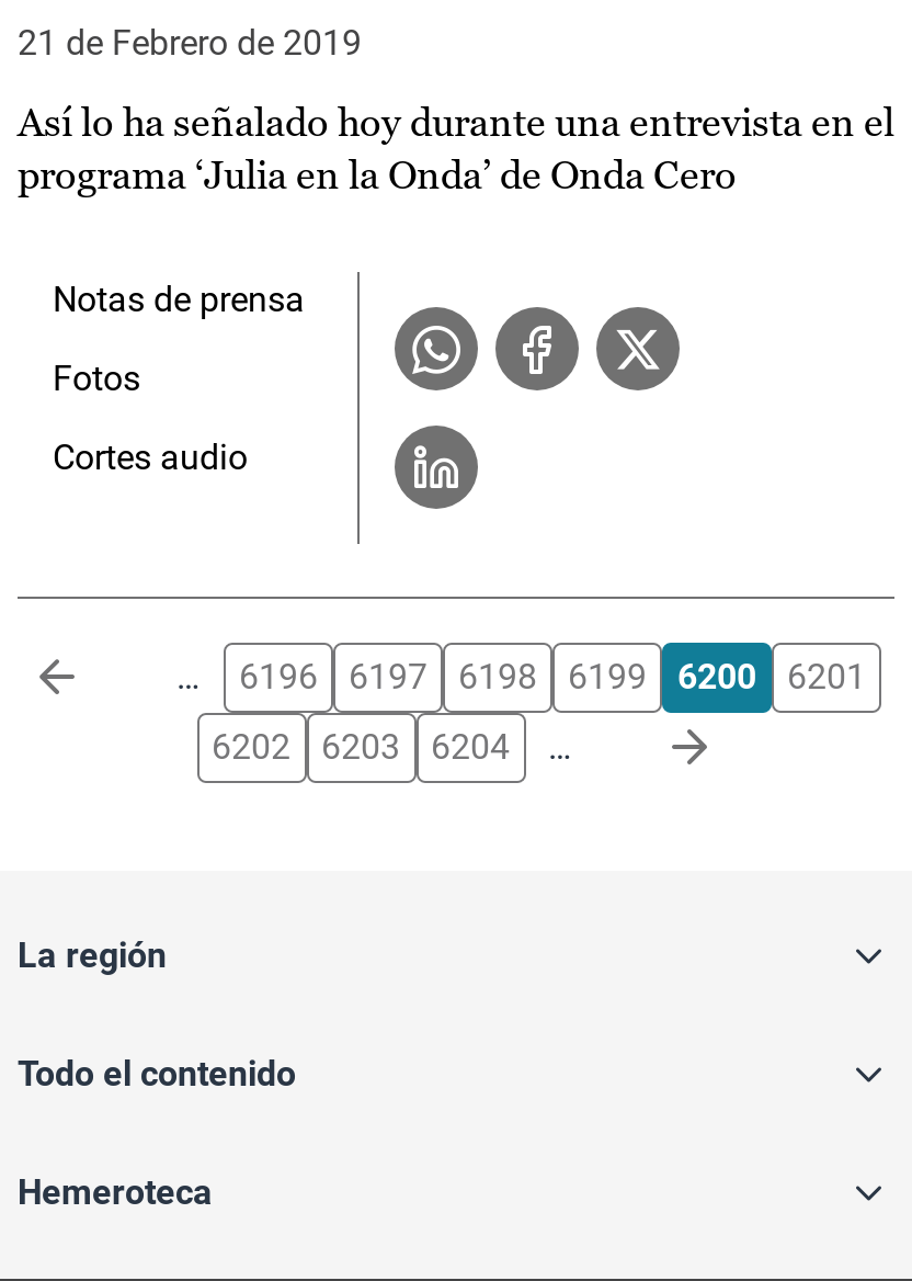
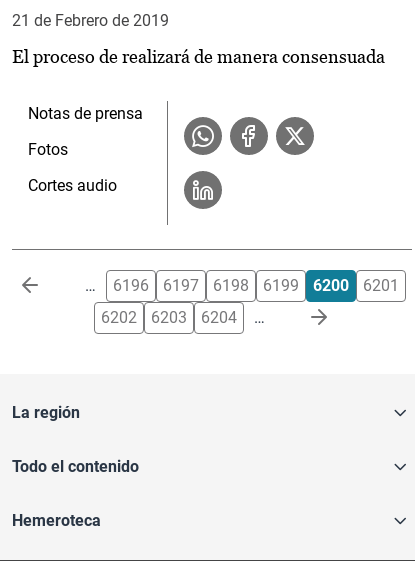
[18,99,894,198] Así lo ha señalado hoy durante una entrevista en el | programa ‘Julia en la Onda’ de Onda Cero -> [12,46,385,67] El proceso de realizará de manera consensuada

